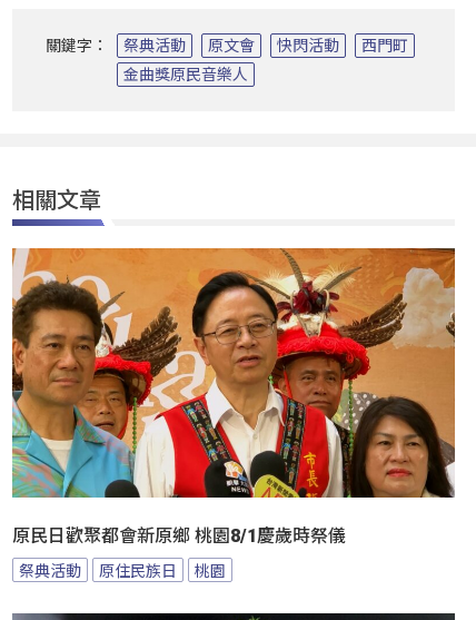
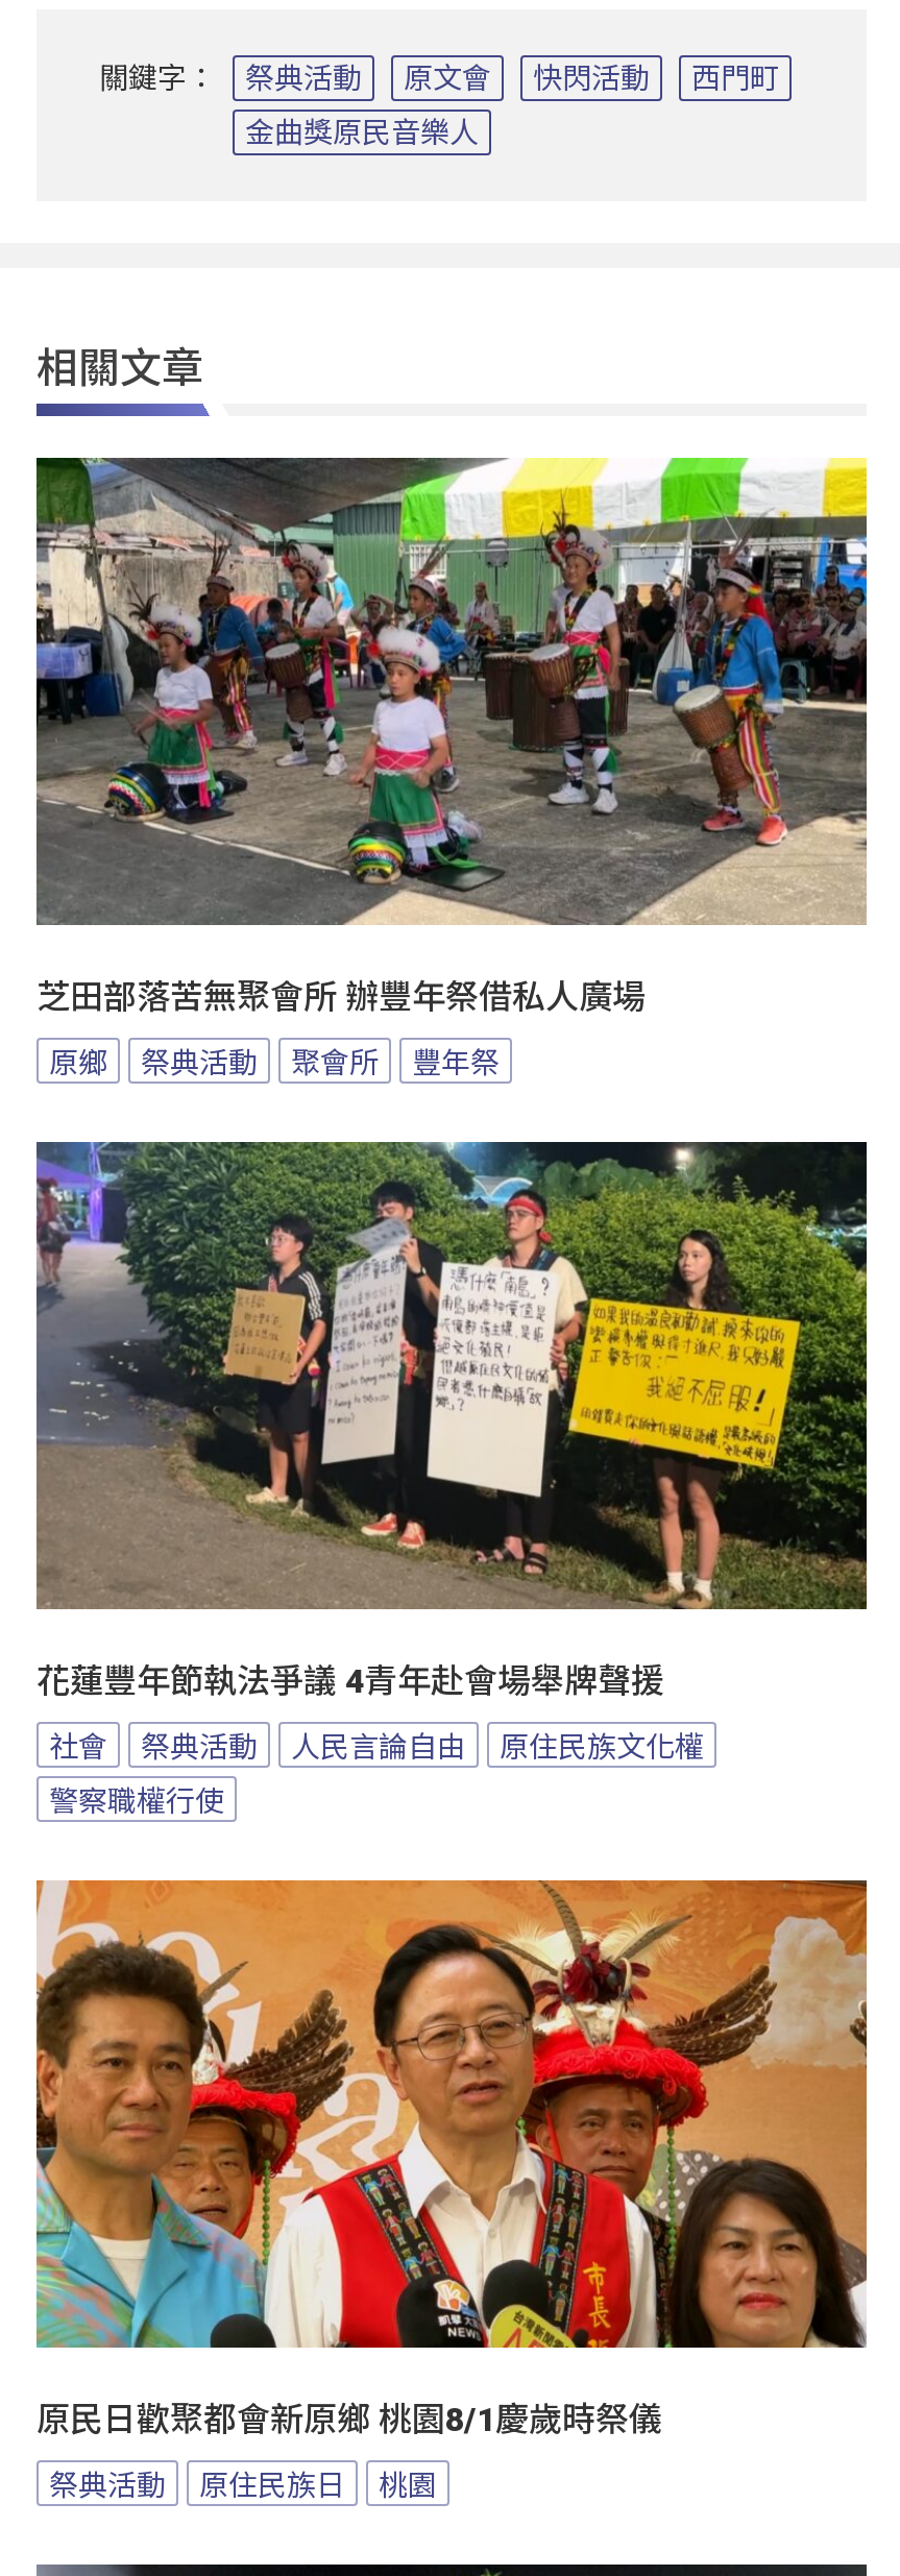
none -> [34,456,869,1082] [image] | 芝田部落苦無聚會所 辦豐年祭借私人廣場 | 原鄉 | 祭典活動 | 聚會所 | 豐年祭
none -> [37,1140,869,1820] [image] | 花蓮豐年節執法爭議 4青年赴會場舉牌聲援 | 社會 | 祭典活動 | 人民言論自由 | 原住民族文化權 | 警察職權行使

